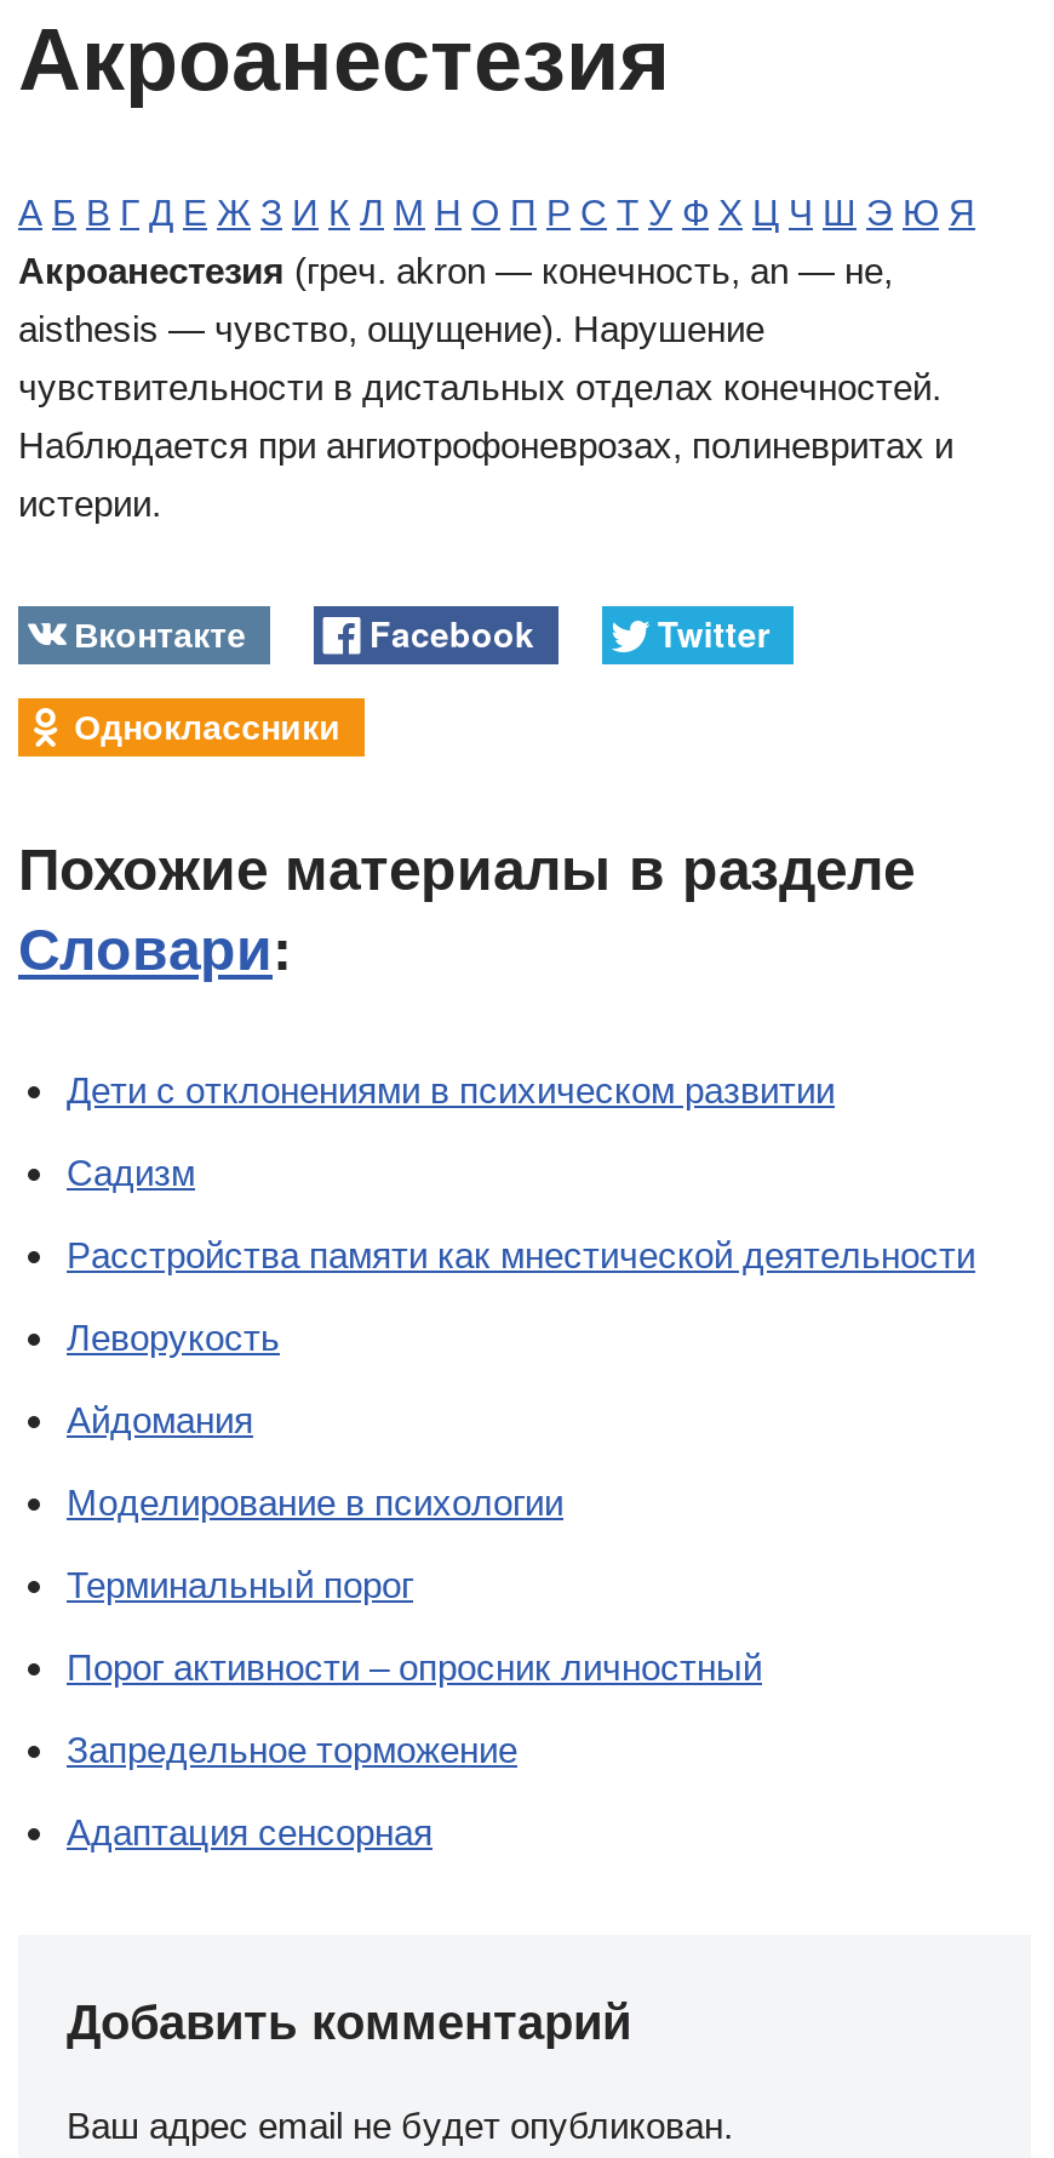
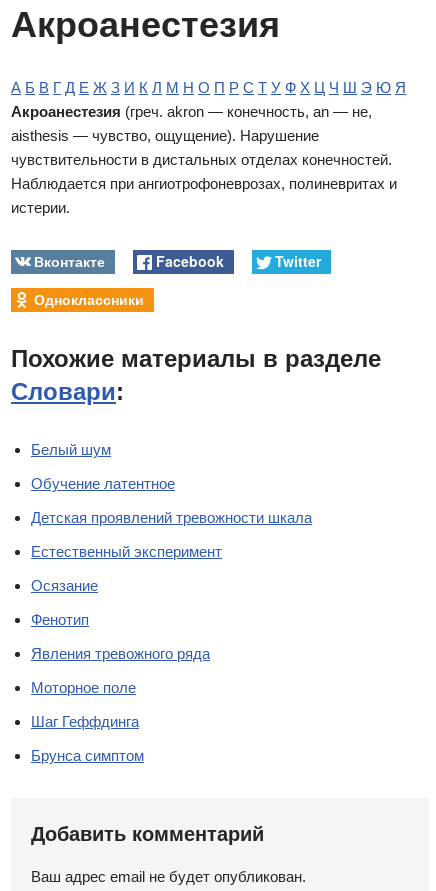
[67,1070,835,1111] Дети с отклонениями в психическом развитии -> [31,441,111,458] Белый шум
[67,1152,195,1193] Садизм -> [31,475,175,492] Обучение латентное
[67,1234,975,1276] Расстройства памяти как мнестической деятельности -> [31,509,312,526] Детская проявлений тревожности шкала
[67,1317,280,1358] Леворукость -> [31,543,222,560] Естественный эксперимент
[67,1399,253,1441] Айдомания -> [31,577,98,594] Осязание
[67,1482,563,1523] Моделирование в психологии -> [31,611,89,628] Фенотип
[67,1564,413,1605] Терминальный порог -> [31,645,210,662] Явления тревожного ряда
[67,1647,762,1688] Порог активности – опросник личностный -> [31,679,136,696] Моторное поле
[67,1729,517,1770] Запредельное торможение -> [31,713,139,730] Шаг Геффдинга
[67,1812,433,1853] Адаптация сенсорная -> [31,747,144,764] Брунса симптом

